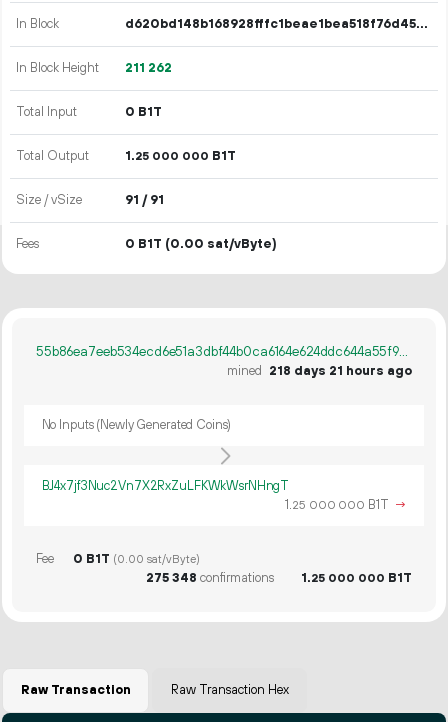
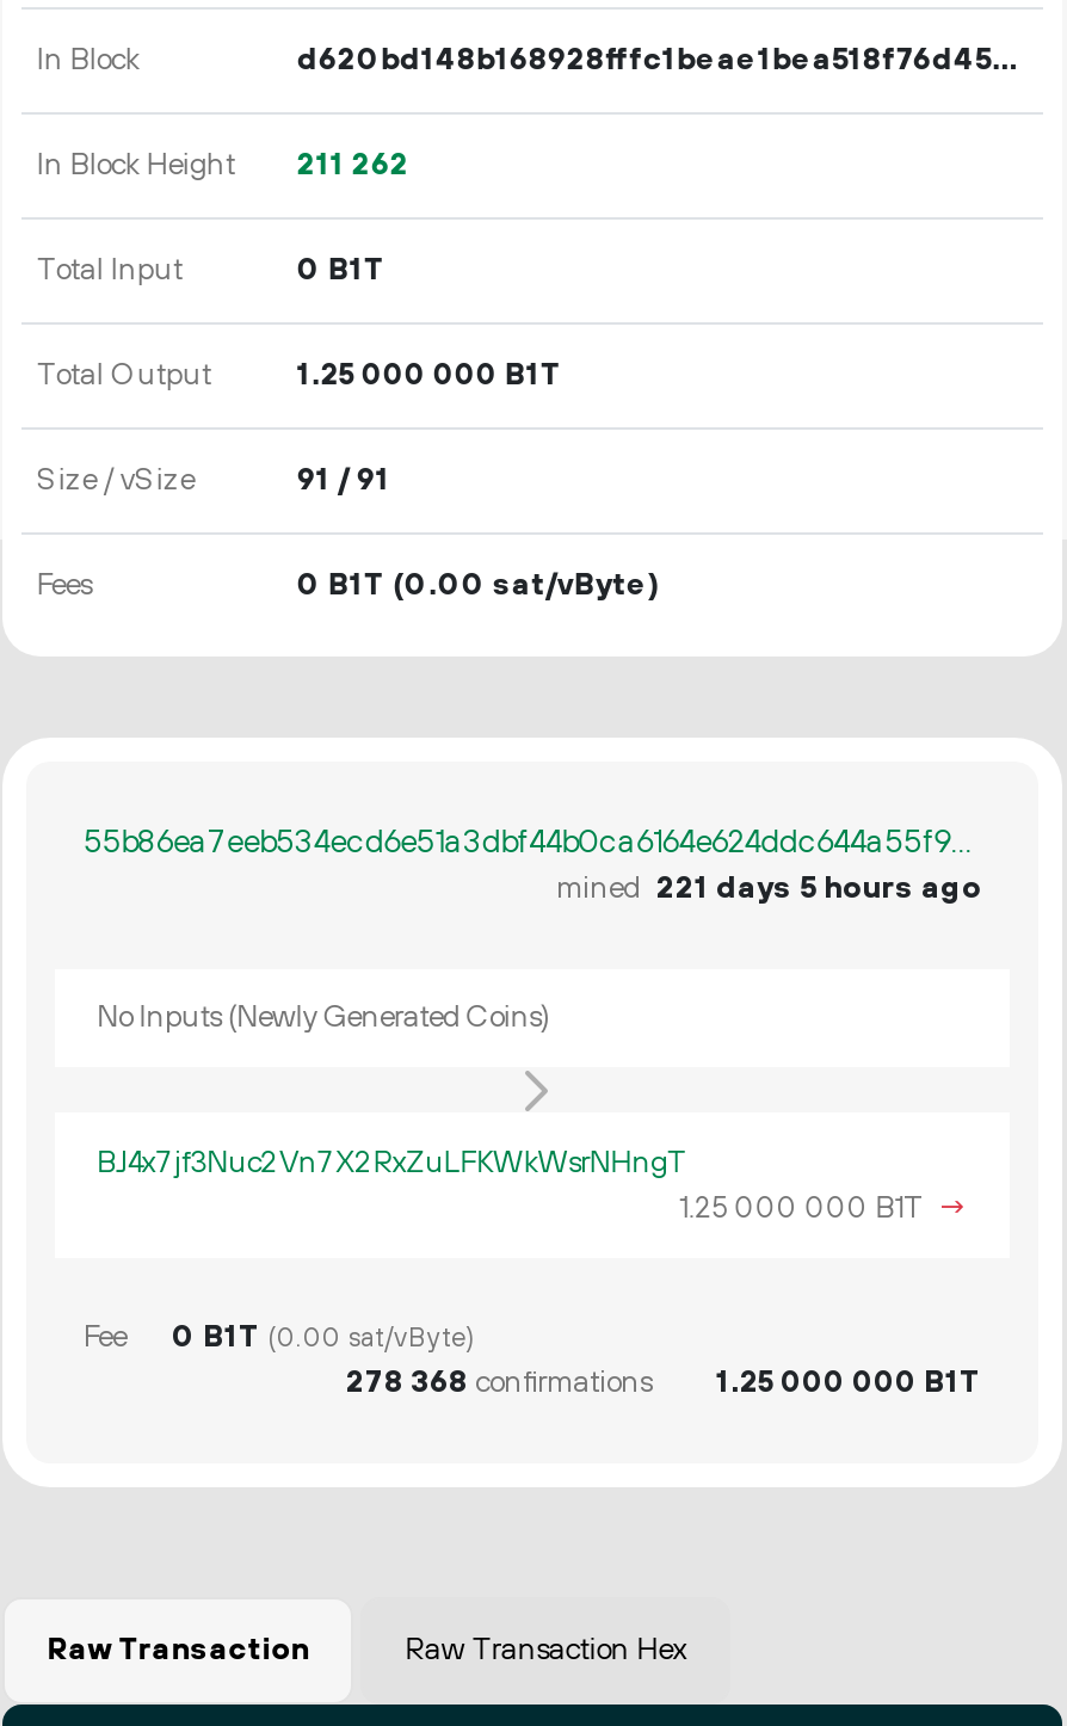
[227,363,412,379] mined 218 days 21 hours ago -> [556,869,981,907] mined 221 days 5 hours ago
[146,570,277,586] 275 348 confirmations -> [346,1363,659,1401] 278 368 confirmations

